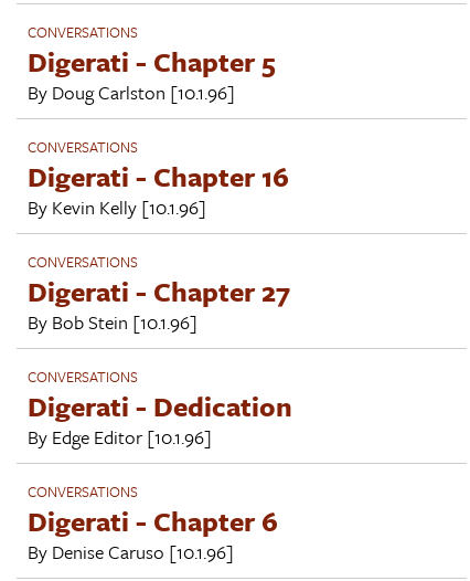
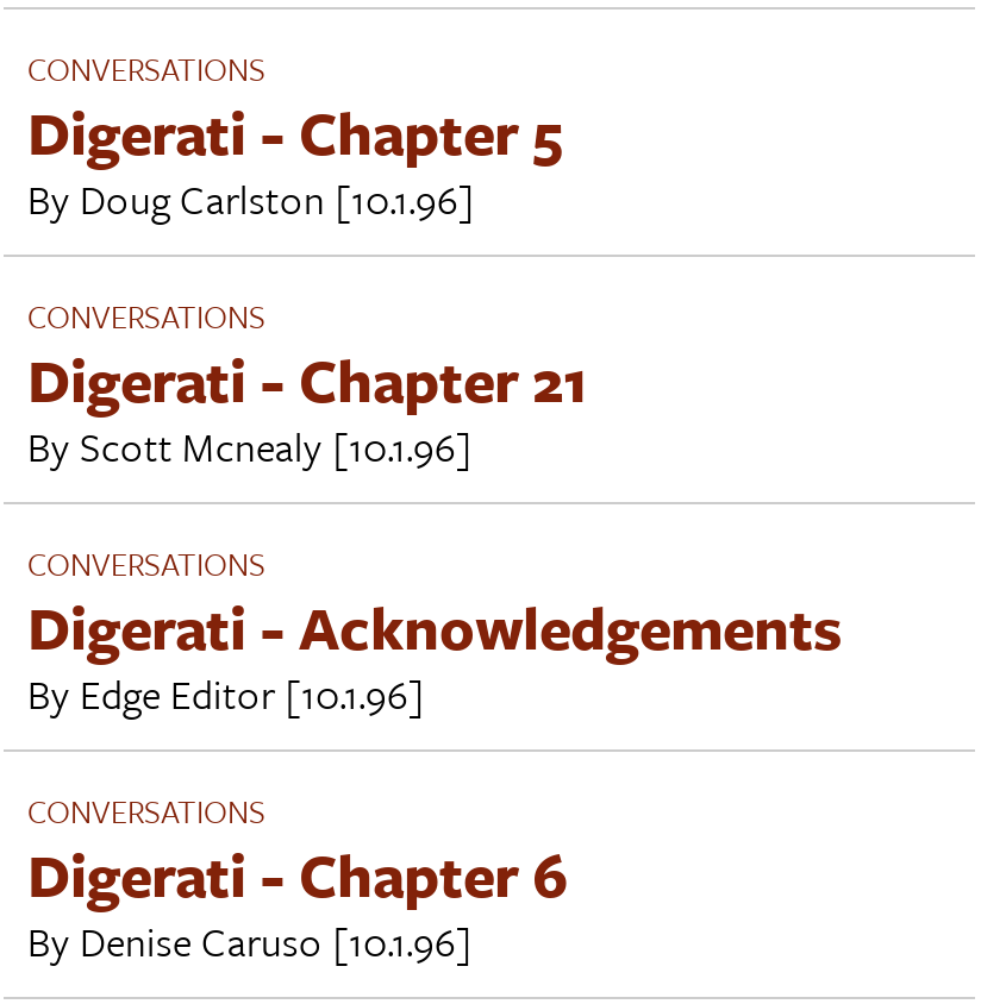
[28,157,289,195] Digerati - Chapter 16 -> [27,337,587,420] Digerati - Chapter 21
[28,193,206,221] By Kevin Kelly [10.1.96] -> [27,416,473,475] By Scott Mcnealy [10.1.96]
[28,271,292,425] Digerati - Chapter 27 | By Bob Stein [10.1.96] | CONVERSATIONS | Digerati - Dedication -> [27,585,842,668] Digerati - Acknowledgements

